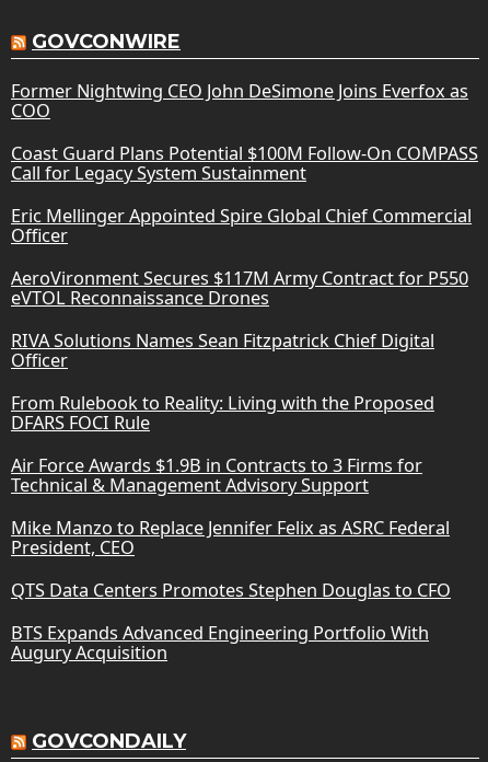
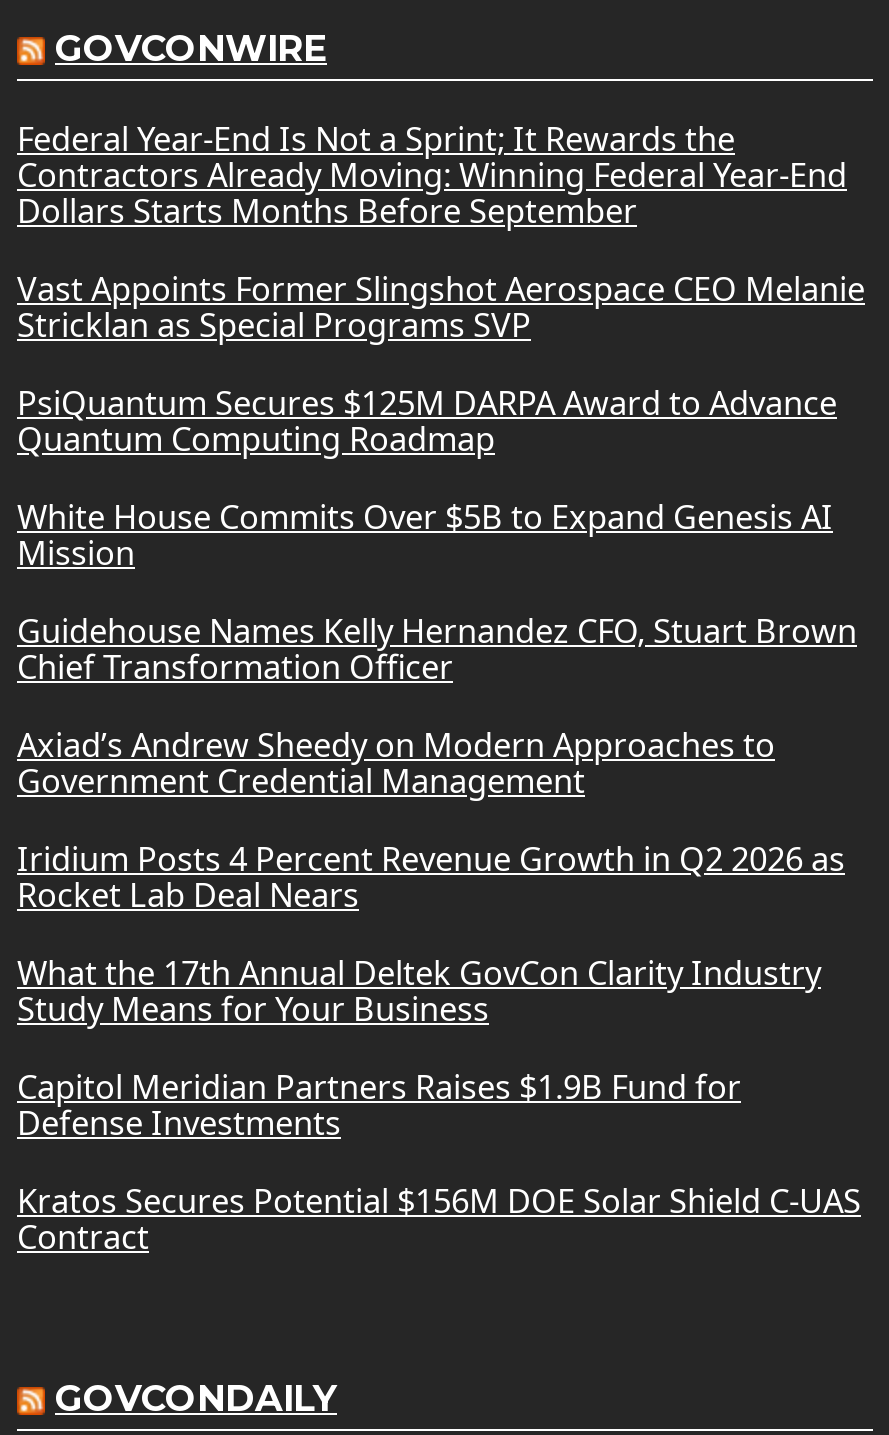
[11,79,468,122] Former Nightwing CEO John DeSimone Joins Everfox as | COO -> [17,117,847,233] Federal Year-End Is Not a Sprint; It Rewards the | Contractors Already Moving: Winning Federal Year-End | Dollars Starts Months Before September
[11,141,478,185] Coast Guard Plans Potential $100M Follow-On COMPASS | Call for Legacy System Sustainment -> [17,267,865,347] Vast Appoints Former Slingshot Aerospace CEO Melanie | Stricklan as Special Programs SVP
[11,203,472,247] Eric Mellinger Appointed Spire Global Chief Commercial | Officer -> [17,381,837,461] PsiQuantum Secures $125M DARPA Award to Advance | Quantum Computing Roadmap
[11,266,468,310] AeroVironment Secures $117M Army Contract for P550 | eVTOL Reconnaissance Drones -> [17,495,833,575] White House Commits Over $5B to Expand Genesis AI | Mission
[11,328,434,372] RIVA Solutions Names Sean Fitzpatrick Chief Digital | Officer -> [17,609,857,689] Guidehouse Names Kelly Hernandez CFO, Stuart Brown | Chief Transformation Officer
[11,391,434,434] From Rulebook to Reality: Living with the Proposed | DFARS FOCI Rule -> [17,723,775,803] Axiad’s Andrew Sheedy on Modern Approaches to | Government Credential Management
[11,453,422,497] Air Force Awards $1.9B in Contracts to 3 Firms for | Technical & Management Advisory Support -> [17,837,845,917] Iridium Posts 4 Percent Revenue Growth in Q2 2026 as | Rocket Lab Deal Nears
[11,515,450,559] Mike Manzo to Replace Jennifer Felix as ASRC Federal | President, CEO -> [17,951,821,1031] What the 17th Annual Deltek GovCon Clarity Industry | Study Means for Your Business
[11,578,451,602] QTS Data Centers Promotes Stephen Douglas to CFO -> [17,1065,741,1145] Capitol Meridian Partners Raises $1.9B Fund for | Defense Investments
[11,621,429,664] BTS Expands Advanced Engineering Portfolio With | Augury Acquisition -> [17,1179,861,1259] Kratos Secures Potential $156M DOE Solar Shield C-UAS | Contract

